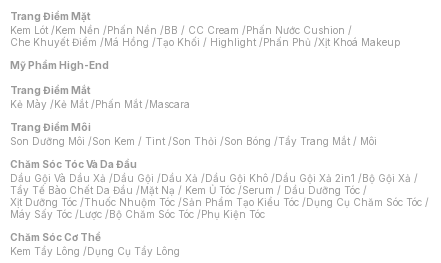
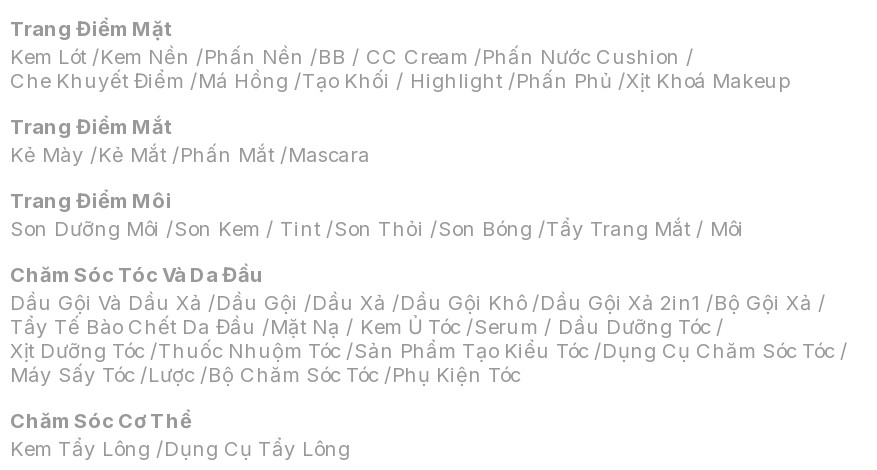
[10,59,109,71] Mỹ Phẩm High-End -> none

